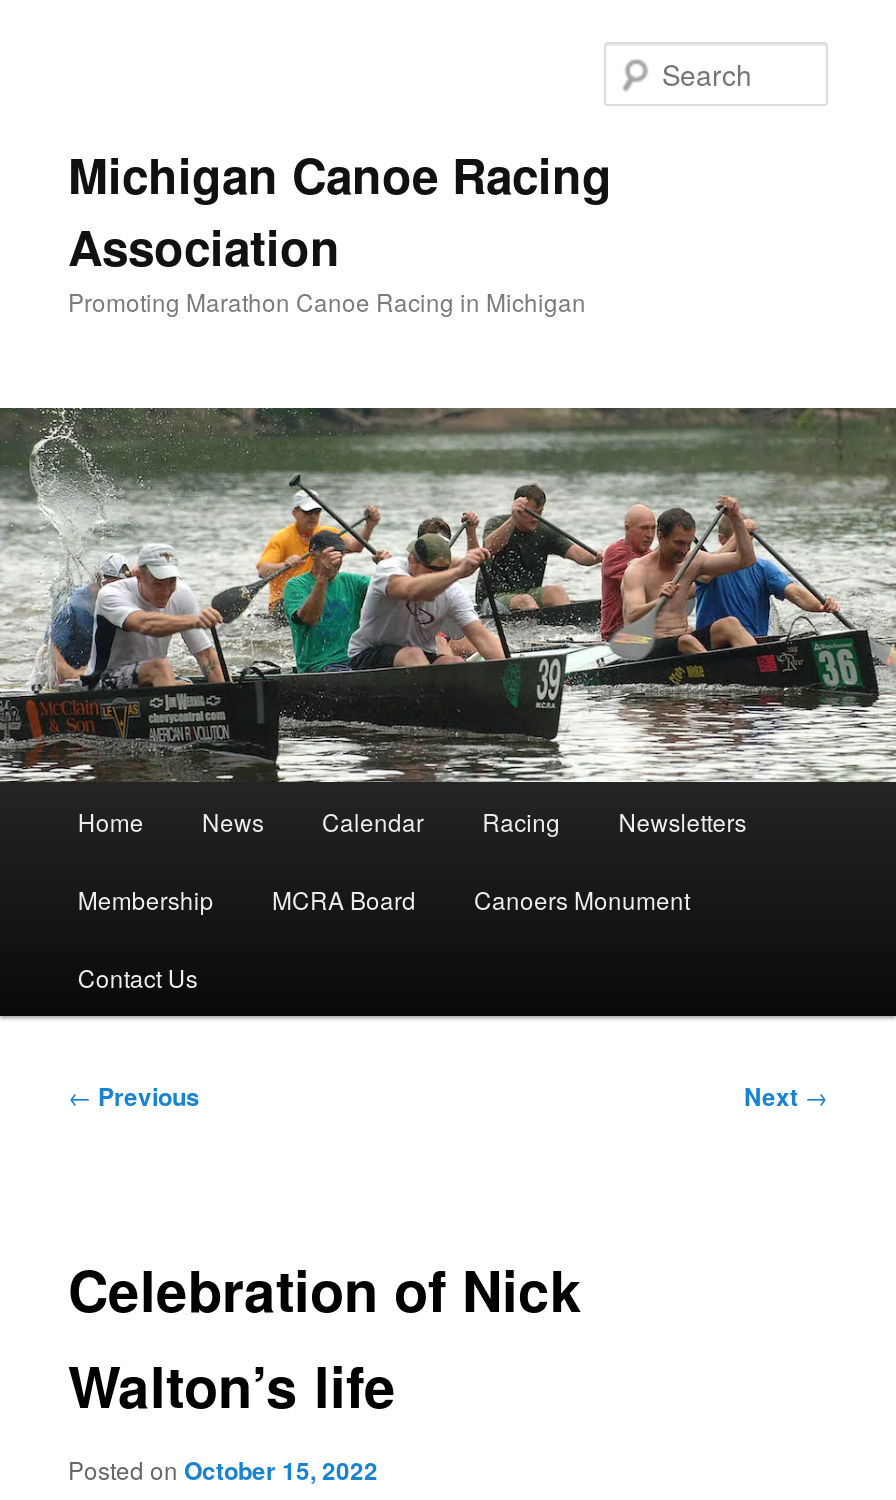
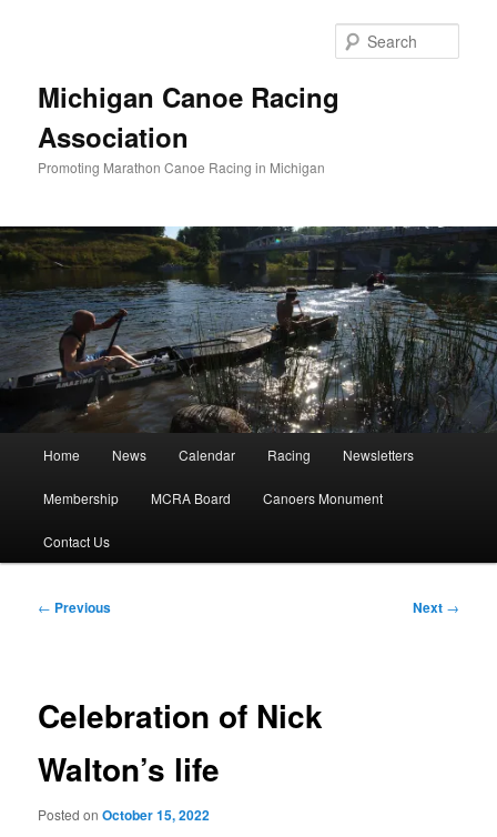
[6,406,890,784] [image] -> [3,226,494,434] [image]

